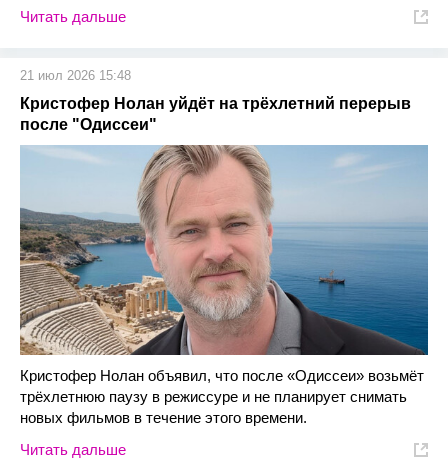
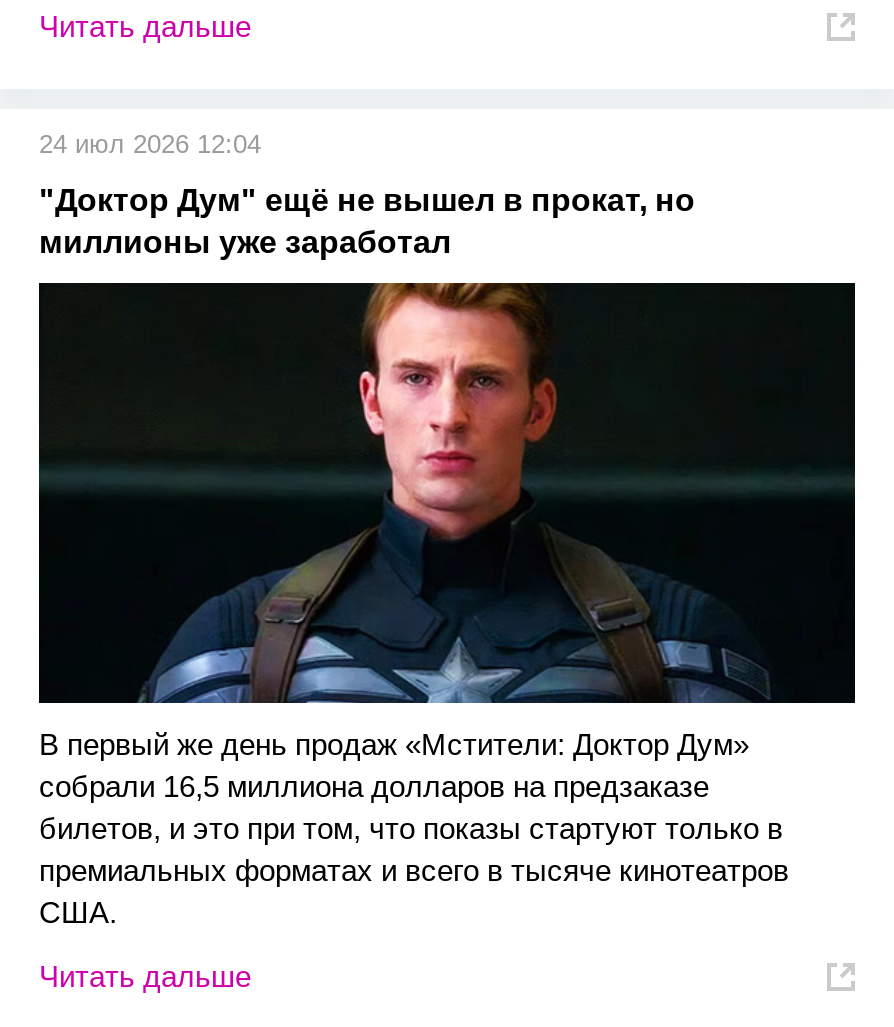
[20,68,131,83] 21 июл 2026 15:48 -> [39,129,261,159] 24 июл 2026 12:04
[20,95,411,133] Кристофер Нолан уйдёт на трёхлетний перерыв | после "Одиссеи" -> [39,183,695,259] "Доктор Дум" ещё не вышел в прокат, но | миллионы уже заработал
[19,144,429,426] [image] | Кристофер Нолан объявил, что после «Одиссеи» возьмёт | трёхлетнюю паузу в режиссуре и не планирует снимать | новых фильмов в течение этого времени. -> [37,281,857,929] [image] | В первый же день продаж «Мстители: Доктор Дум» | собрали 16,5 миллиона долларов на предзаказе | билетов, и это при том, что показы стартуют только в | премиальных форматах и всего в тысяче кинотеатров | США.

